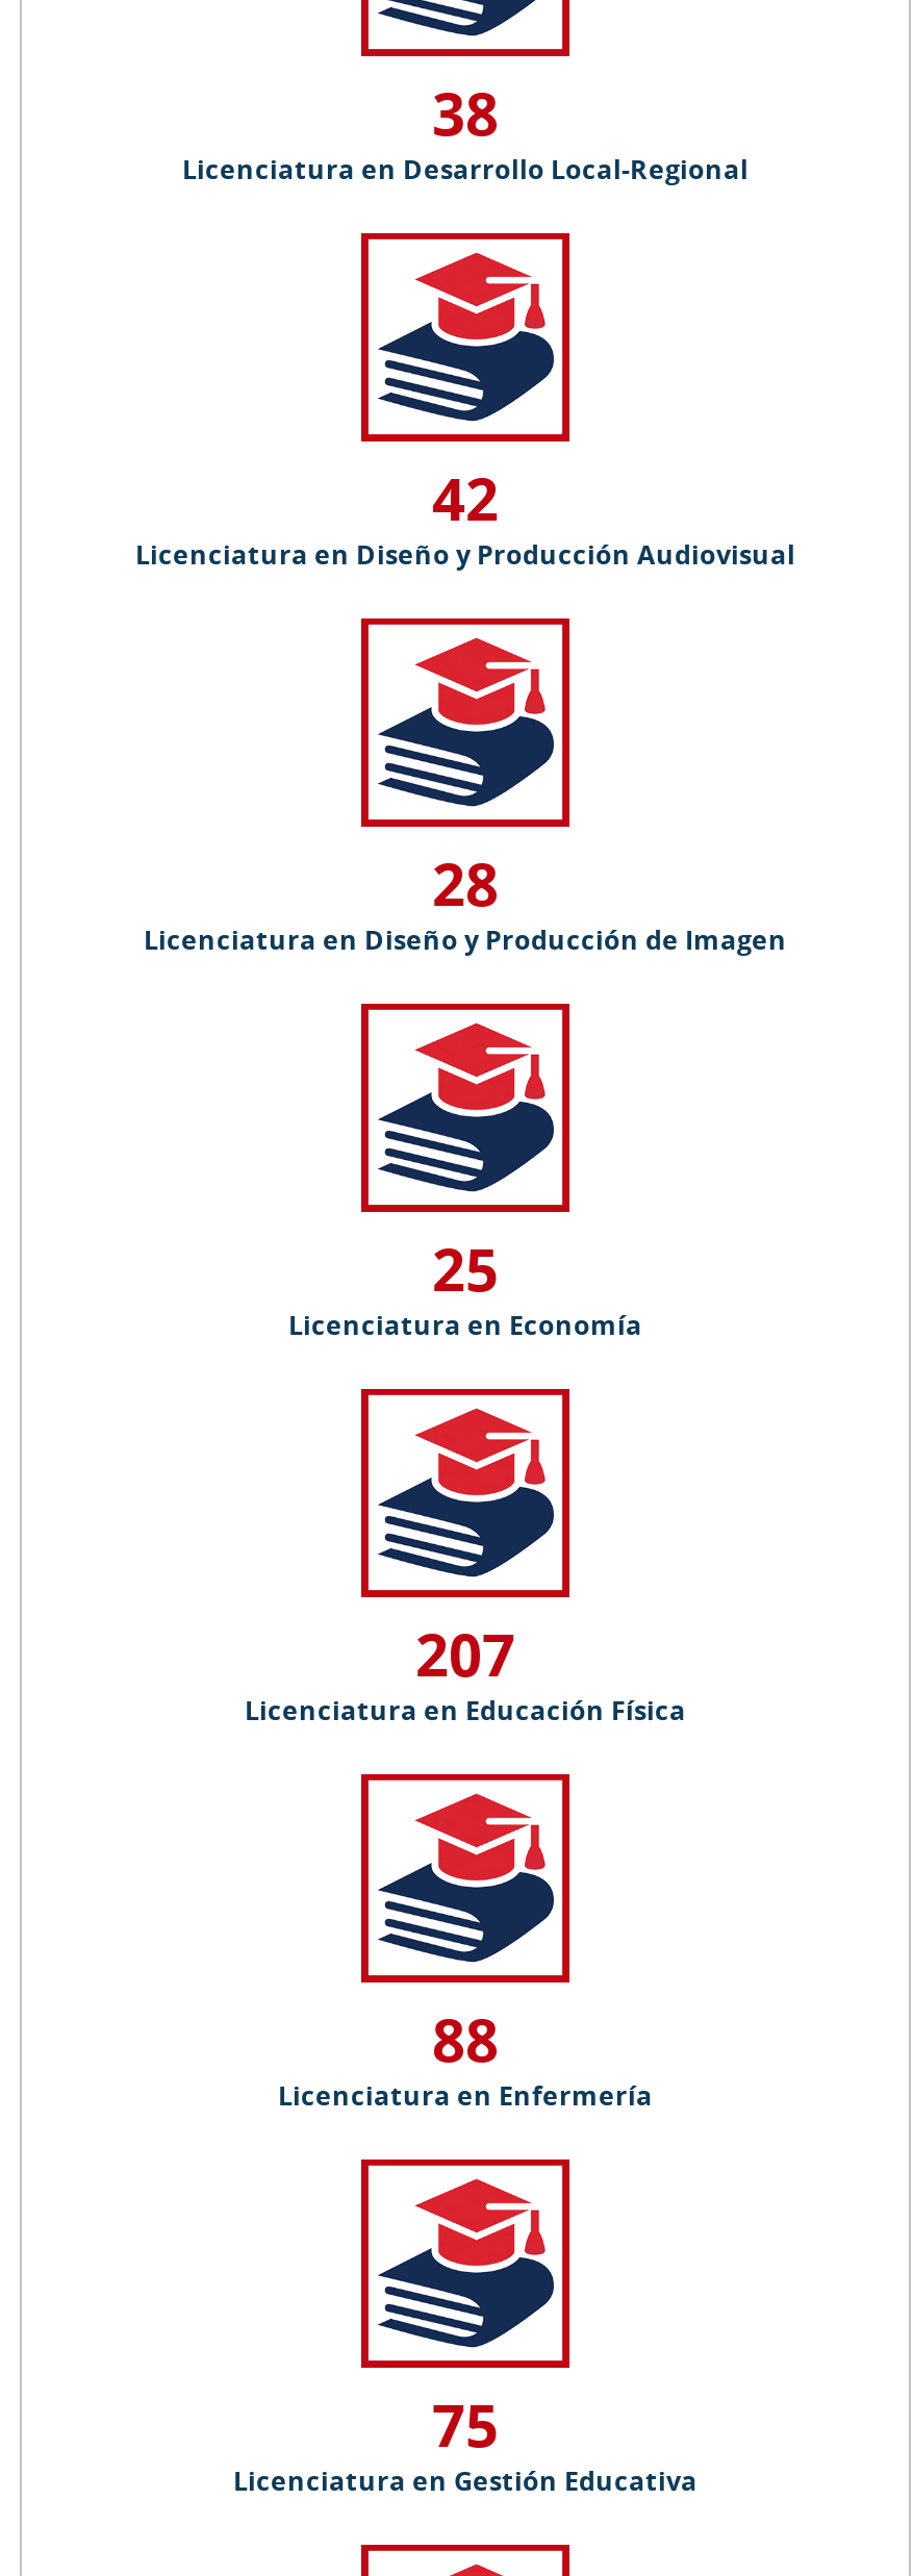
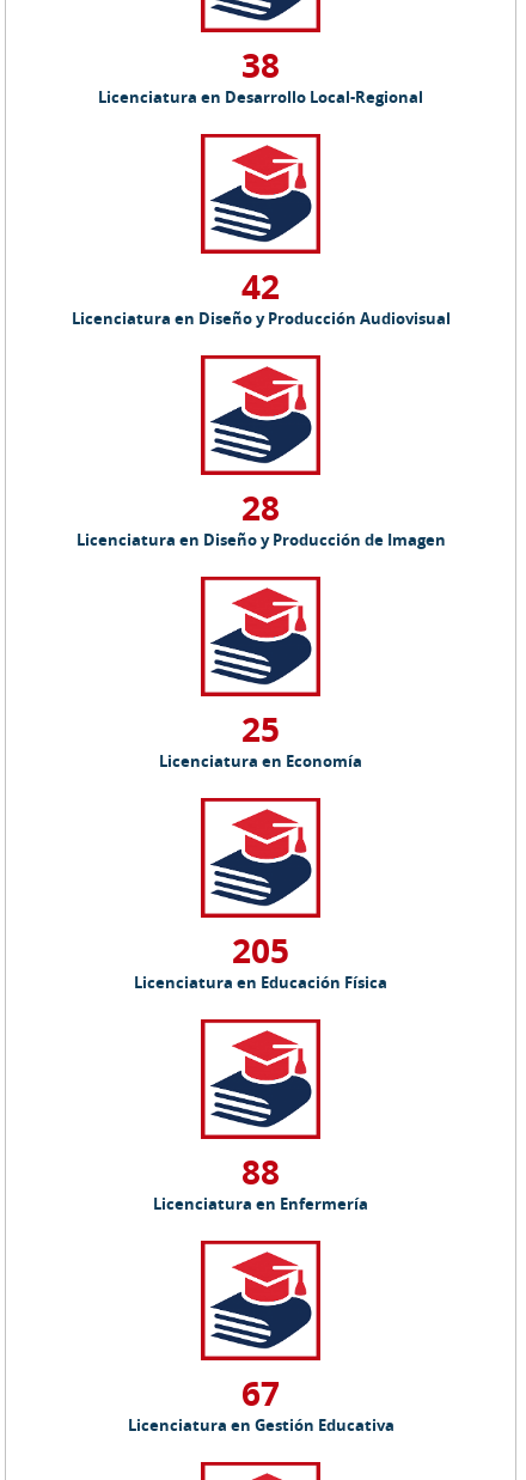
[415,1614,515,1693] 207 -> [232,927,289,973] 205
[432,2384,499,2464] 75 -> [241,1370,280,1415] 67

